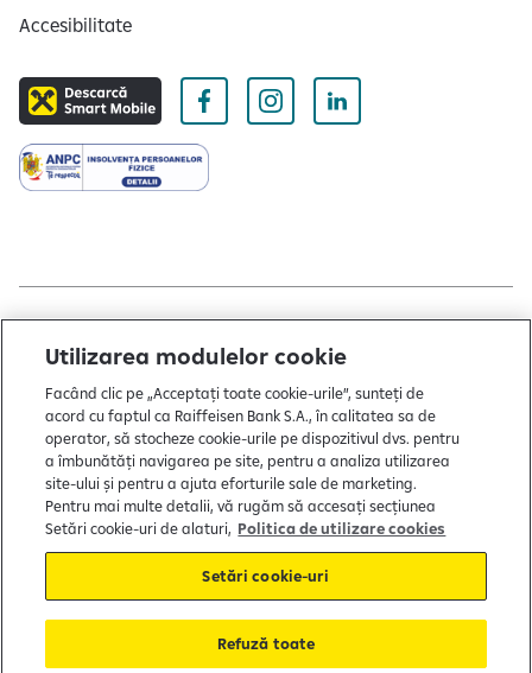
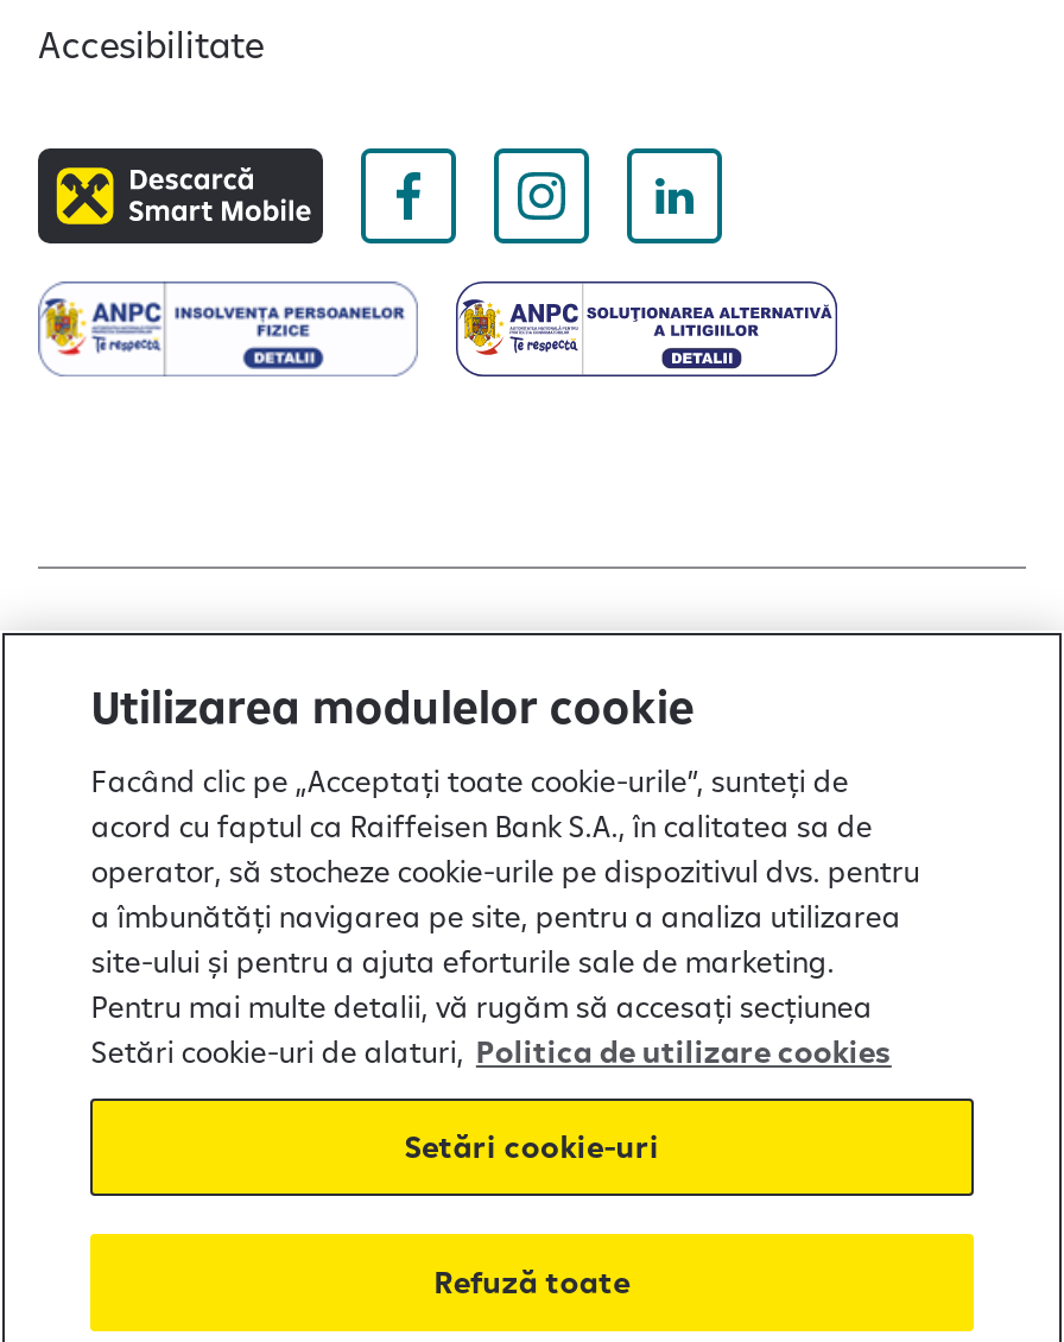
none -> [454,279,838,379] [image]

